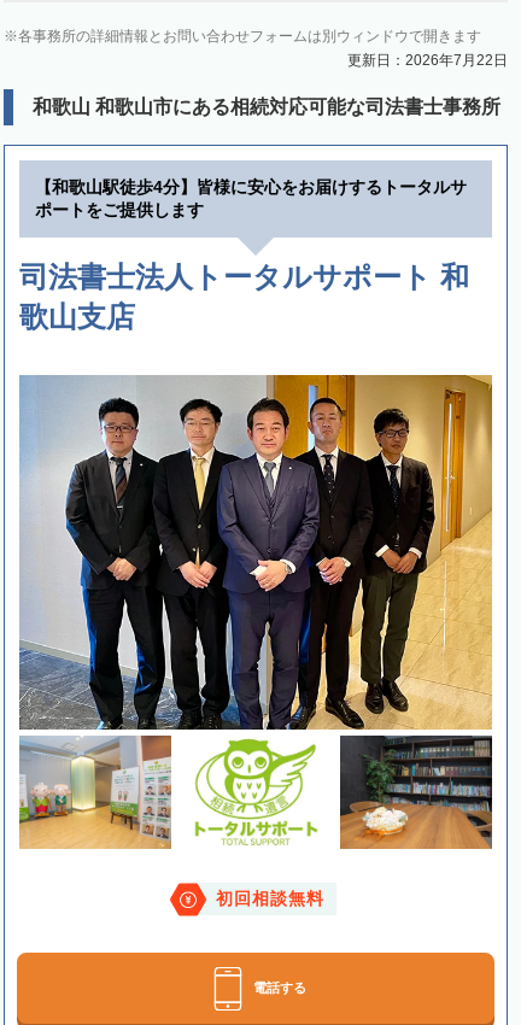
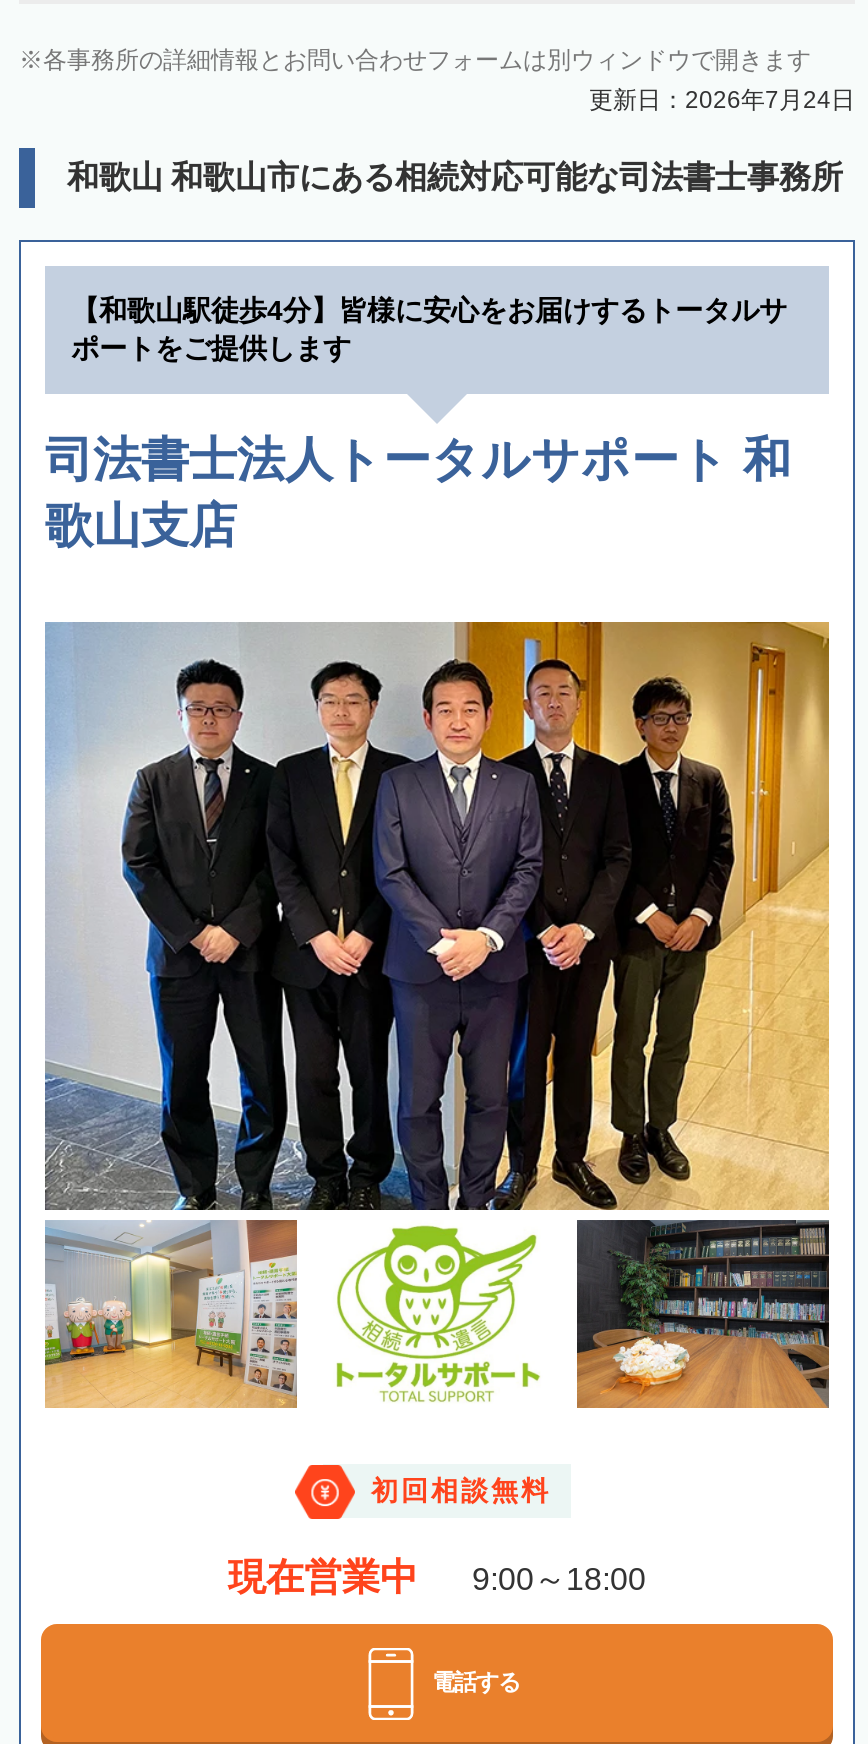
[347,52,508,69] 更新日：2026年7月22日 -> [589,86,855,114] 更新日：2026年7月24日
none -> [228,1557,646,1599] 現在営業中 | 9:00～18:00

